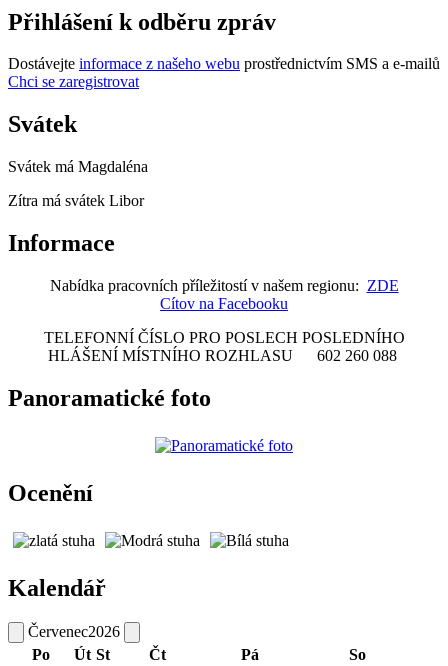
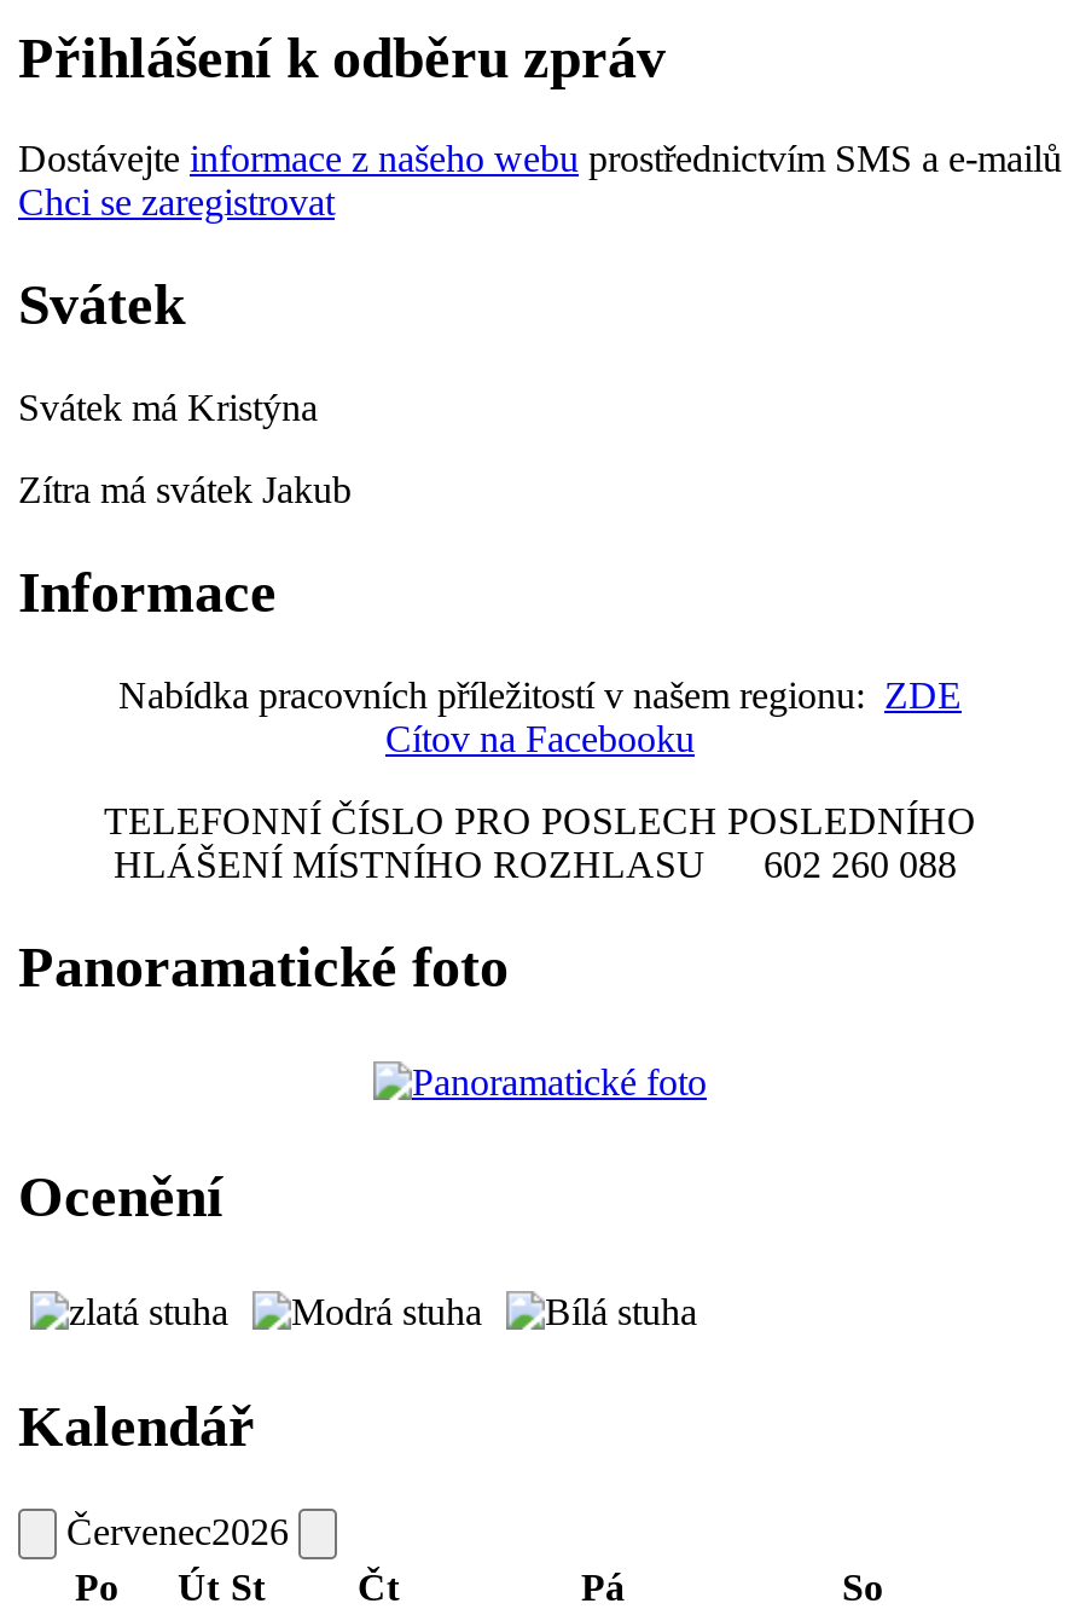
[8,158,148,175] Svátek má Magdaléna -> [18,388,318,429] Svátek má Kristýna
[8,192,144,209] Zítra má svátek Libor -> [18,470,352,511] Zítra má svátek Jakub

